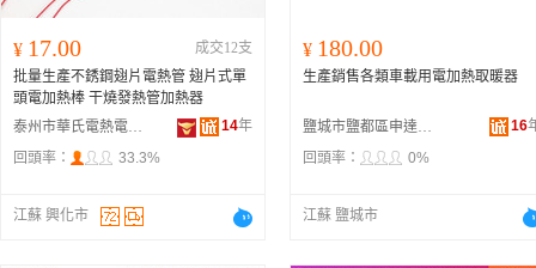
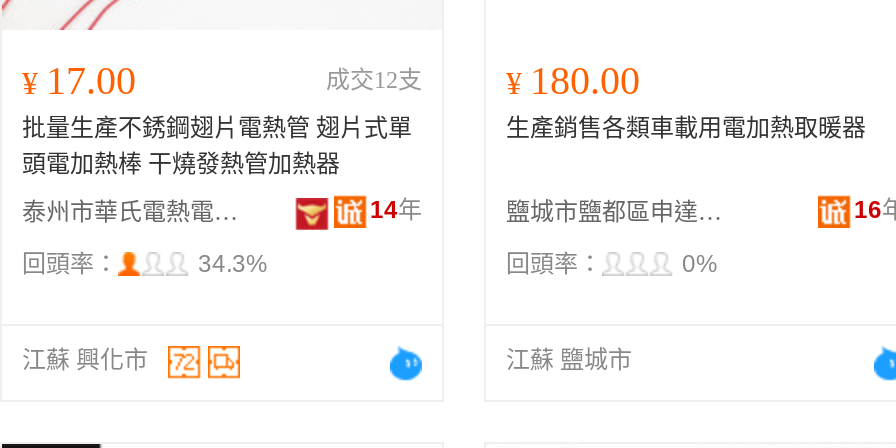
[118,150,160,166] 33.3% -> [198,250,268,278] 34.3%

